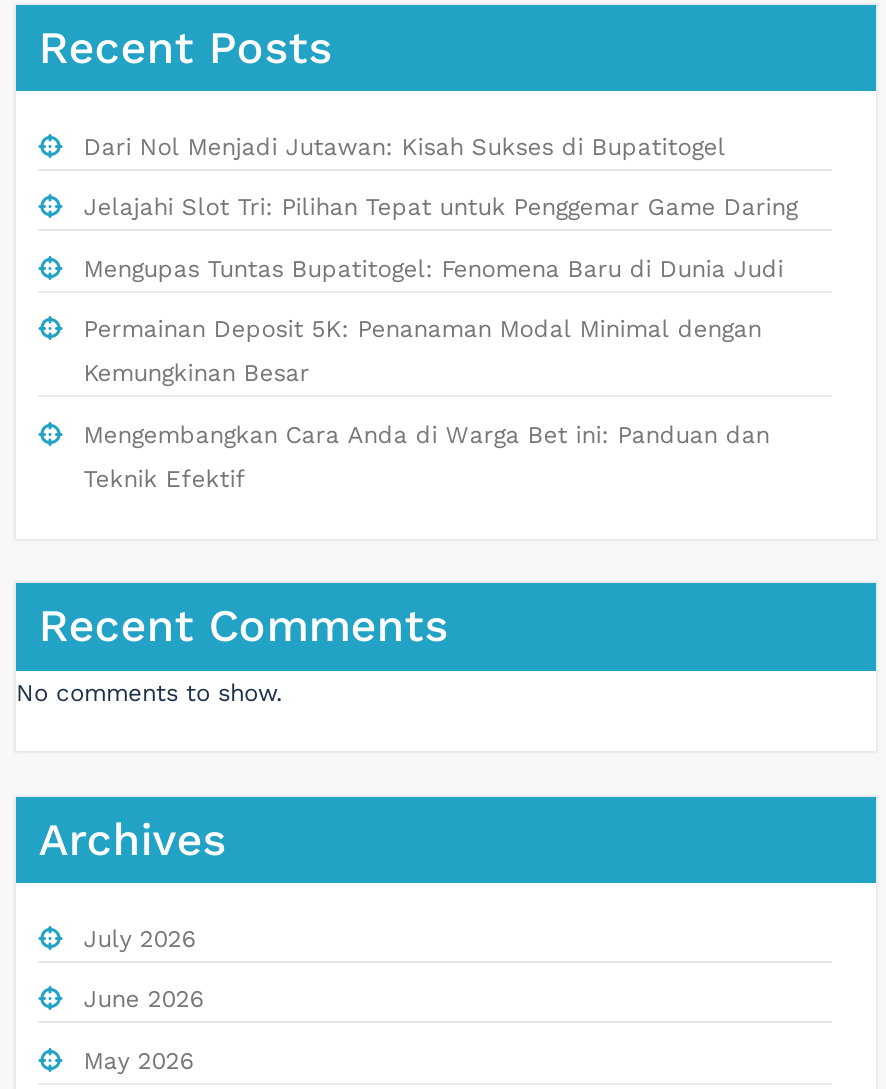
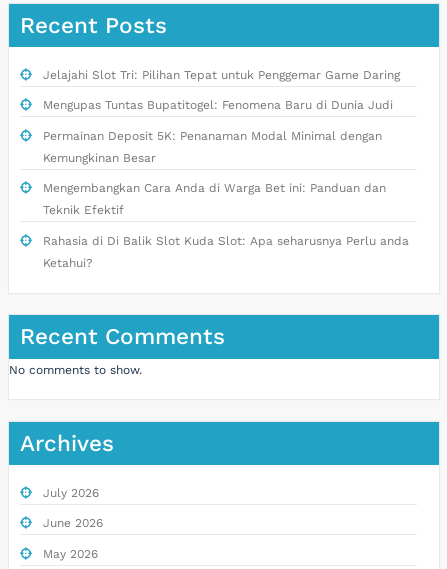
[84,133,726,161] Dari Nol Menjadi Jutawan: Kisah Sukses di Bupatitogel -> none
moved [84,194,798,493] -> [43,68,400,217]: Jelajahi Slot Tri: Pilihan Tepat untuk Penggemar Game Daring | Mengupas Tuntas Bupatitogel: Fenomena Baru di Dunia Judi | Permainan Deposit 5K: Penanaman Modal Minimal dengan | Kemungkinan Besar | Mengembangkan Cara Anda di Warga Bet ini: Panduan dan | Teknik Efektif
none -> [43,234,409,270] Rahasia di Di Balik Slot Kuda Slot: Apa seharusnya Perlu anda | Ketahui?

